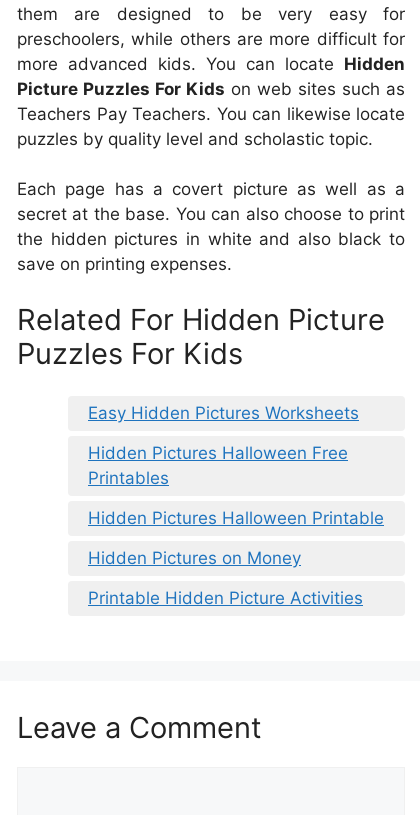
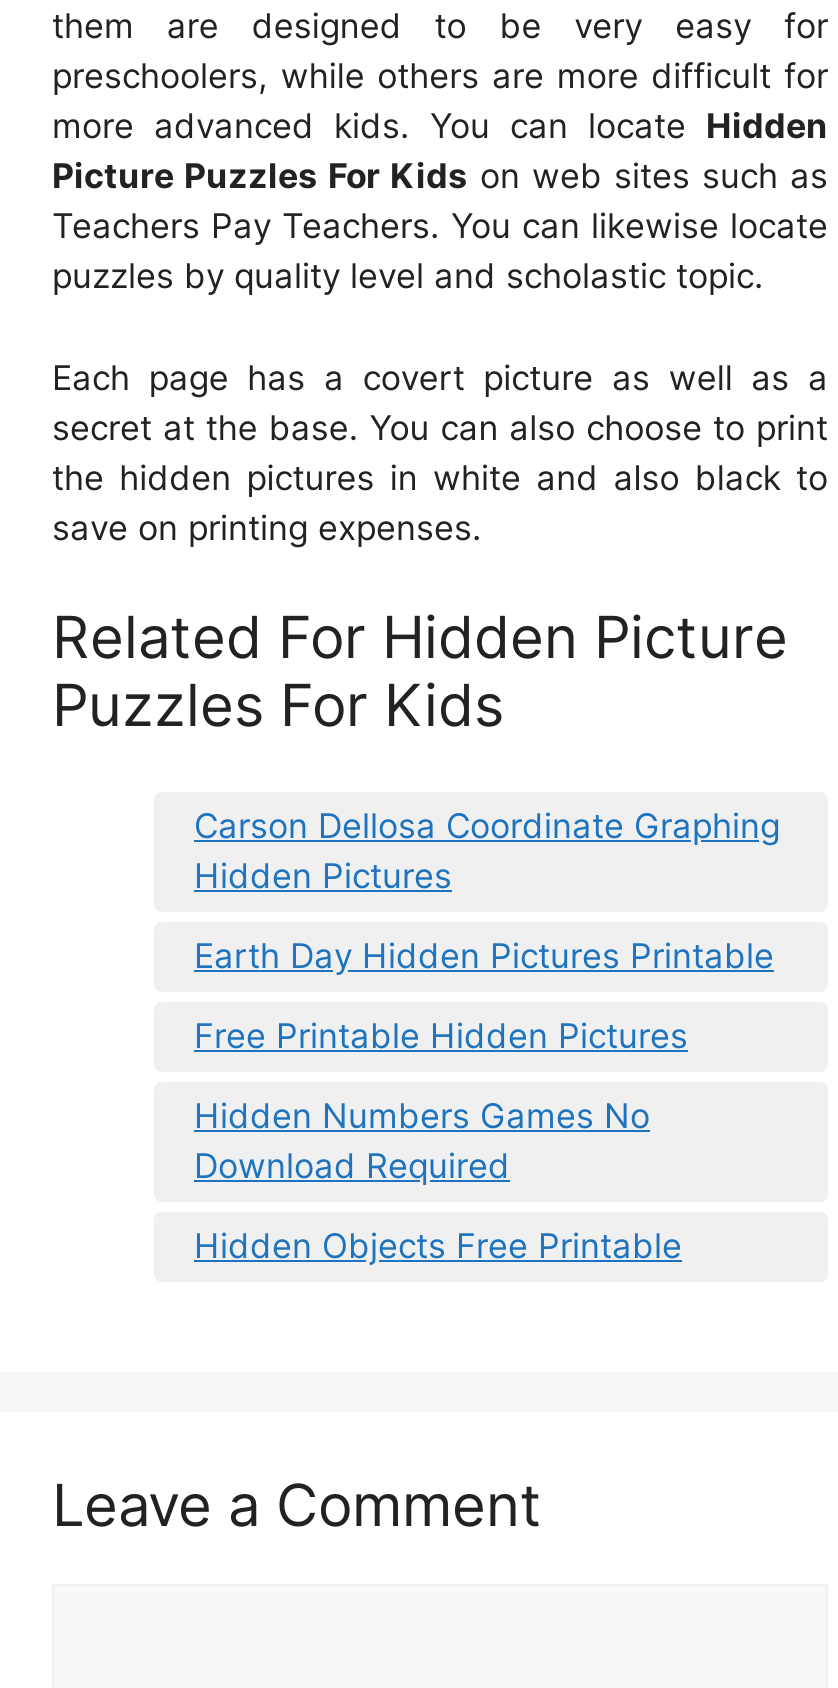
[88,403,359,423] Easy Hidden Pictures Worksheets -> [194,806,780,896] Carson Dellosa Coordinate Graphing | Hidden Pictures
[88,443,348,488] Hidden Pictures Halloween Free | Printables -> [194,936,774,976] Earth Day Hidden Pictures Printable
[88,508,384,528] Hidden Pictures Halloween Printable -> [194,1016,688,1056] Free Printable Hidden Pictures
[88,548,301,568] Hidden Pictures on Money -> [194,1096,650,1186] Hidden Numbers Games No | Download Required
[88,588,363,608] Printable Hidden Picture Activities -> [194,1226,682,1266] Hidden Objects Free Printable

